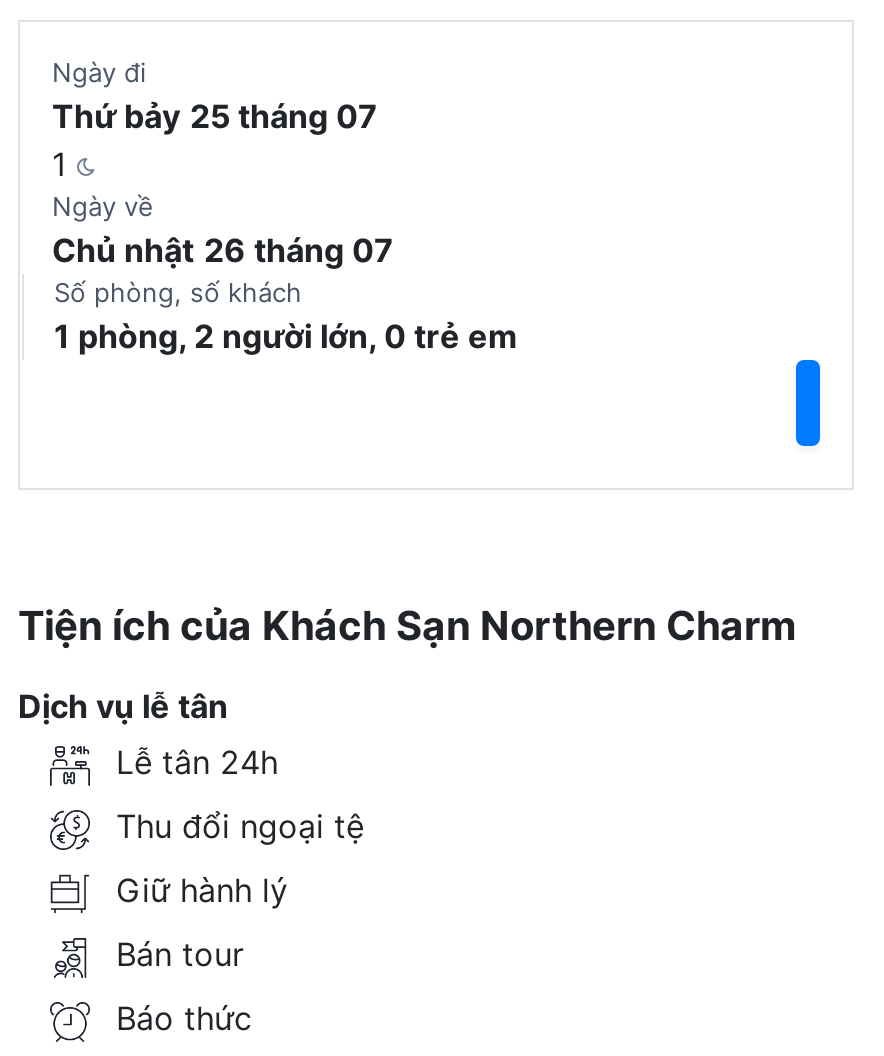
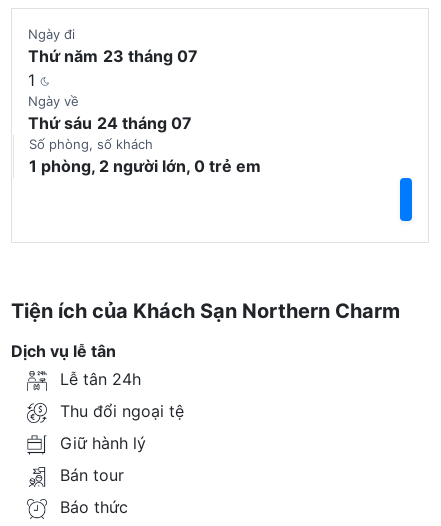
[52,96,378,136] Thứ bảy 25 tháng 07 -> [28,46,198,66] Thứ năm 23 tháng 07
[52,230,394,270] Chủ nhật 26 tháng 07 -> [28,113,192,133] Thứ sáu 24 tháng 07

